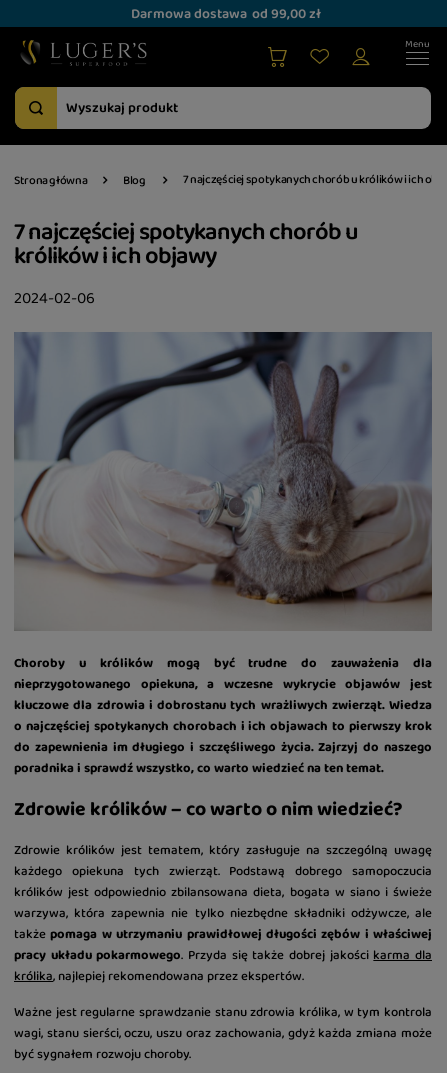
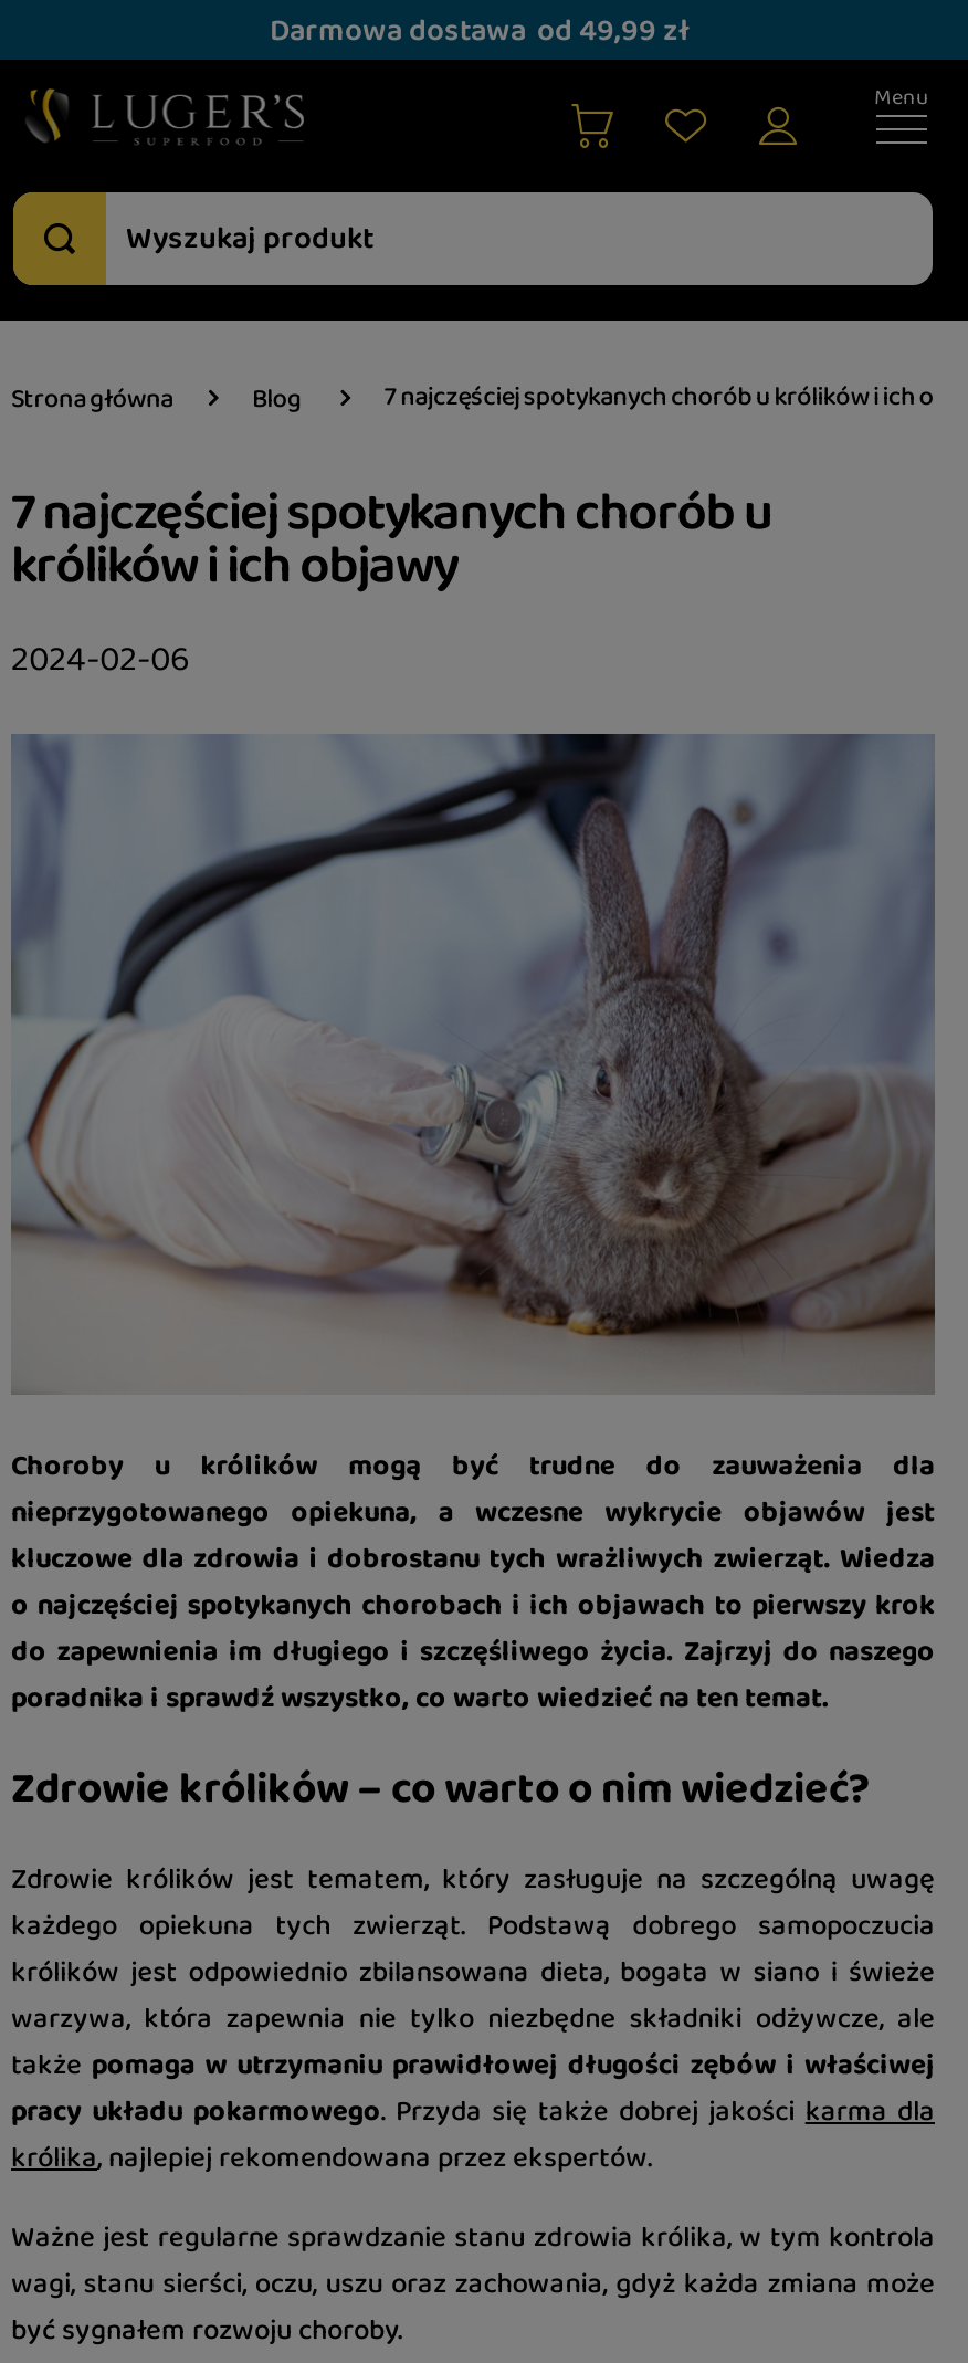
[131,2,321,24] Darmowa dostawa od 99,00 zł -> [270,6,690,54] Darmowa dostawa od 49,99 zł

